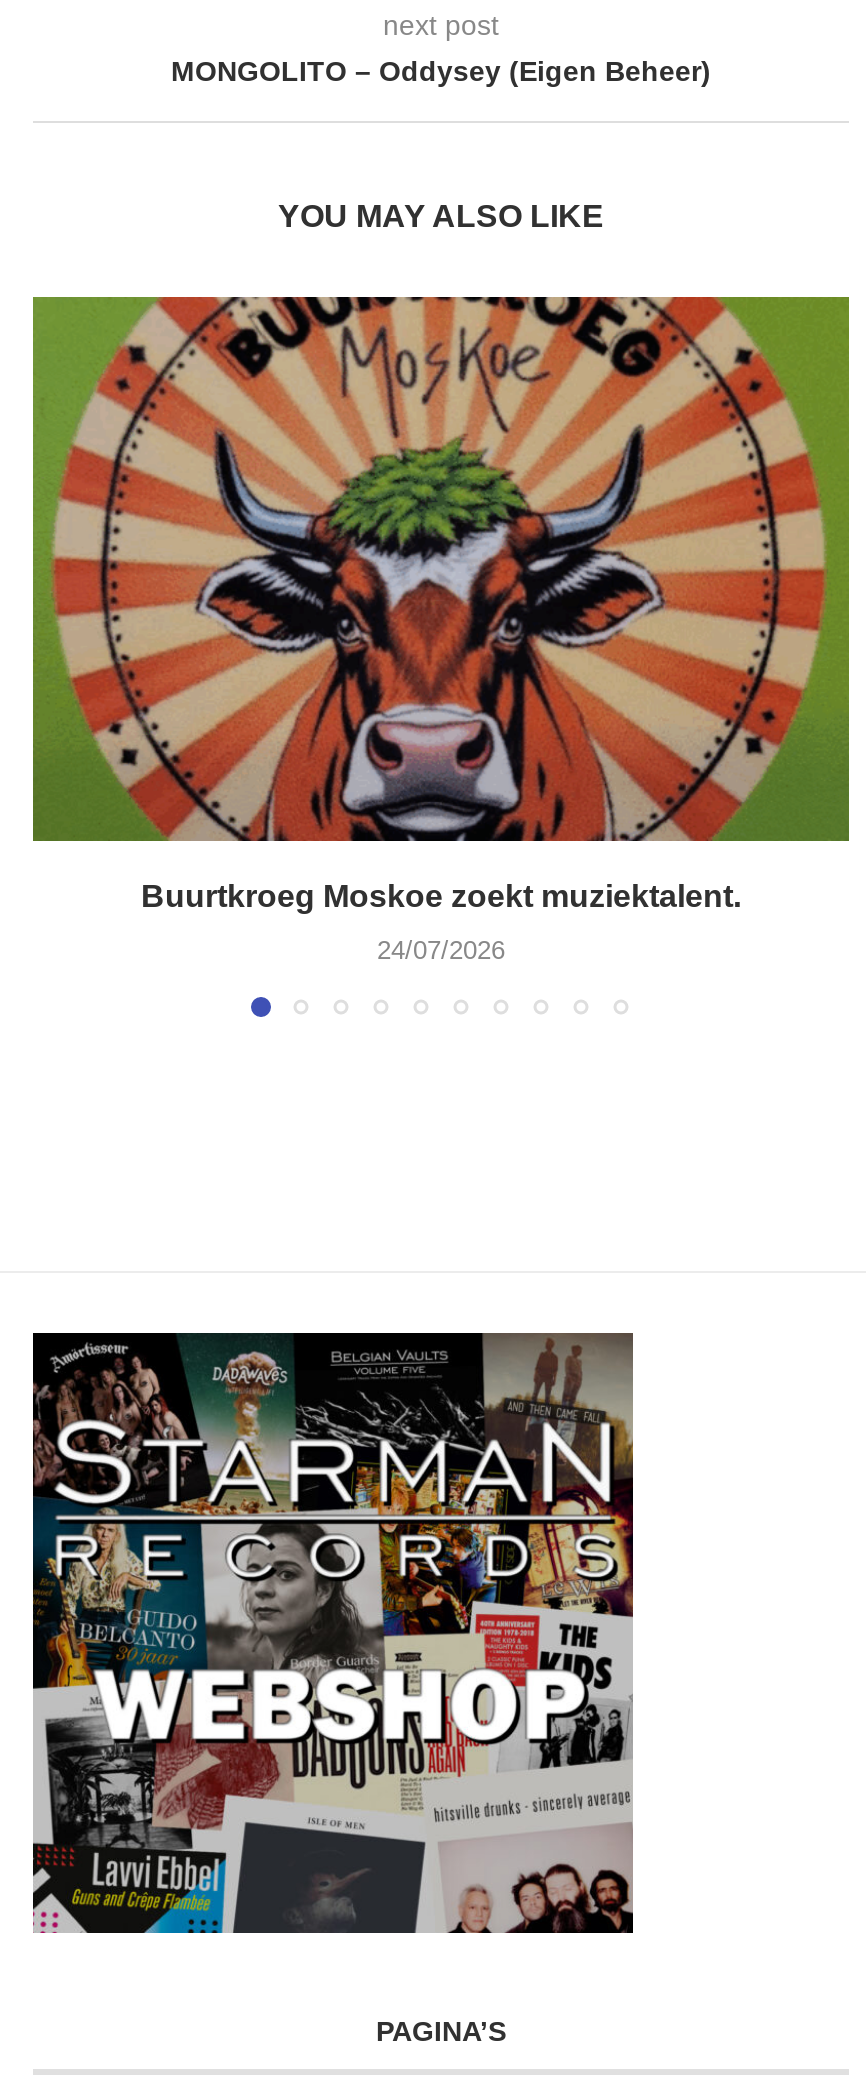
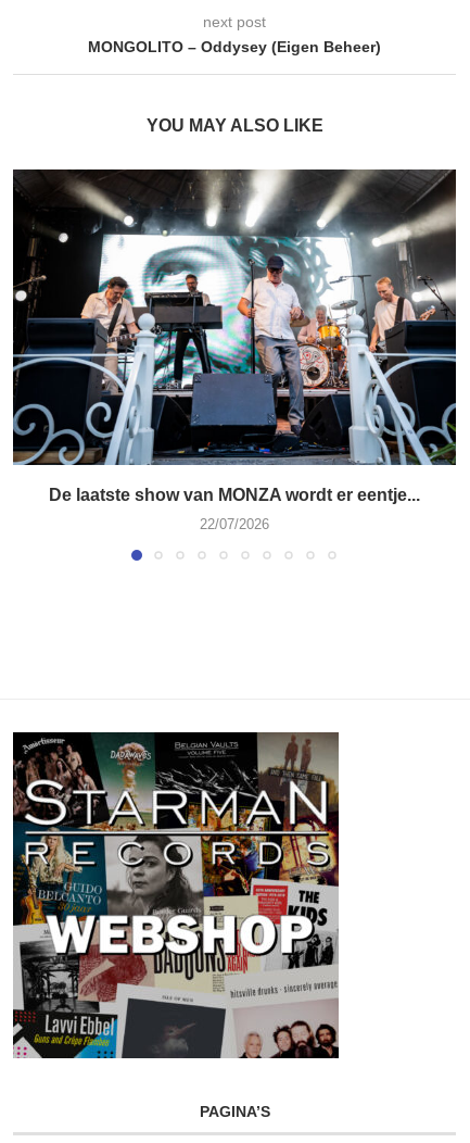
[31,295,851,913] [image] | Buurtkroeg Moskoe zoekt muziektalent. -> [12,168,457,504] [image] | De laatste show van MONZA wordt er eentje...
[377,935,505,965] 24/07/2026 -> [200,516,269,532] 22/07/2026

